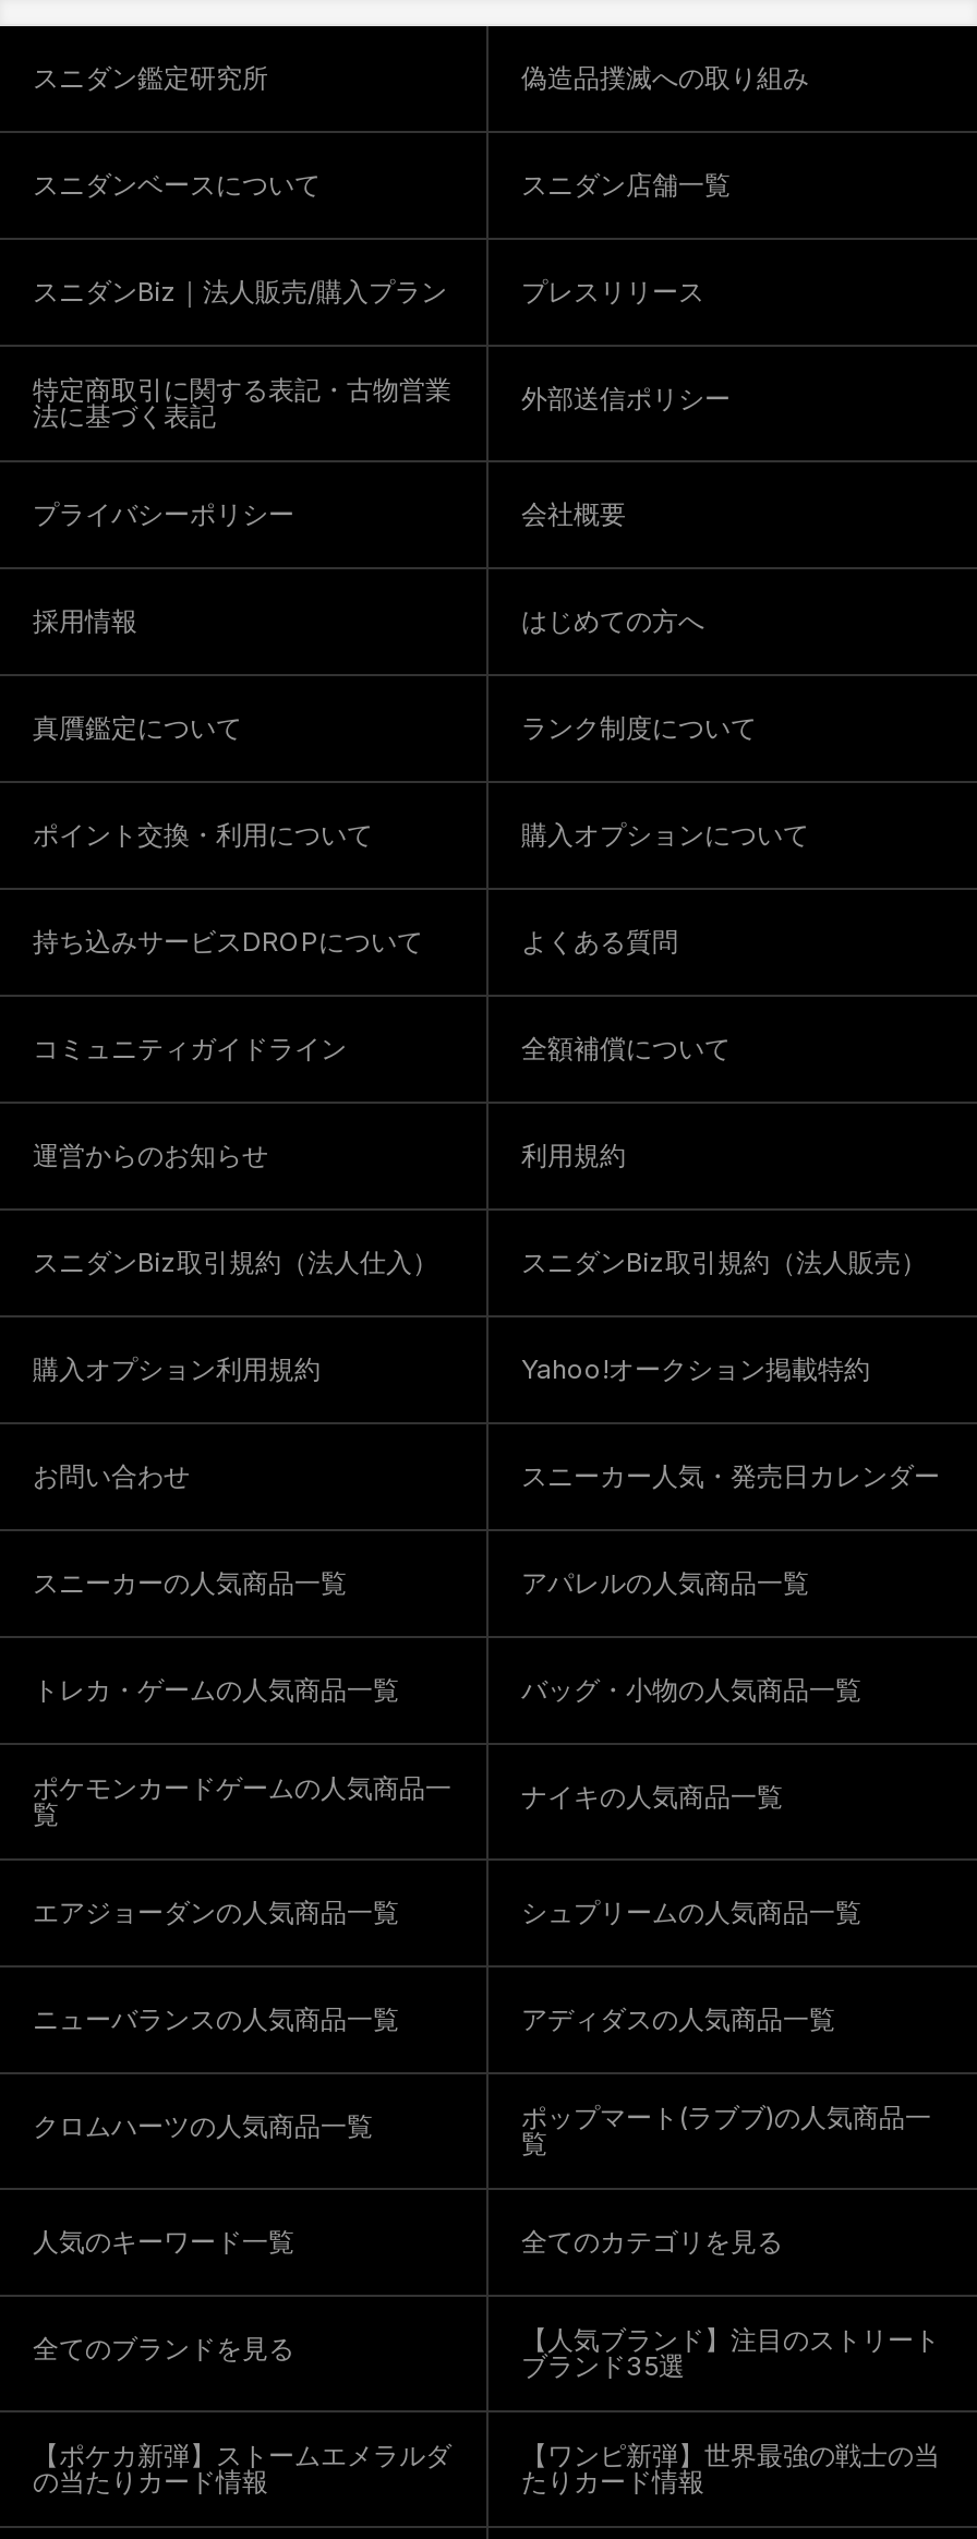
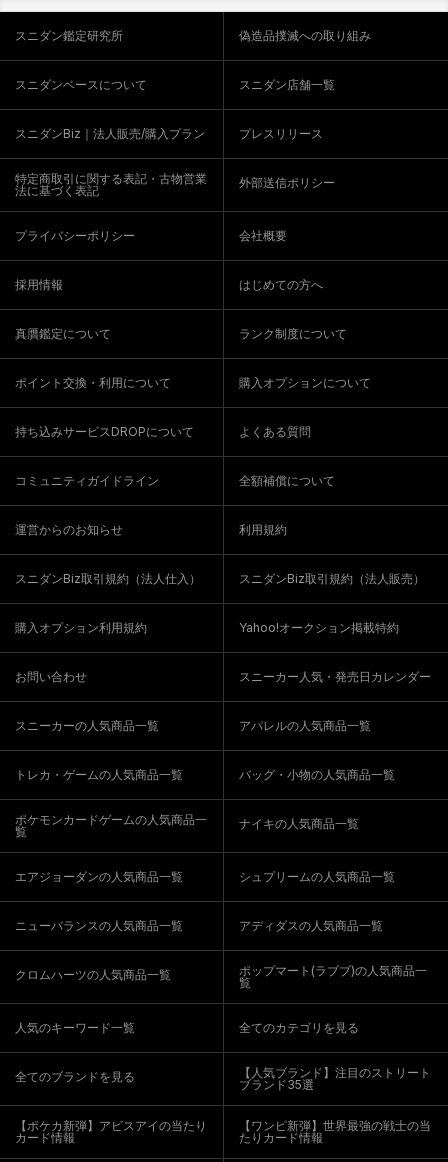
[33,2439,451,2498] 【ポケカ新弾】ストームエメラルダ | の当たりカード情報 -> [15,1118,207,1145] 【ポケカ新弾】アビスアイの当たり | カード情報

